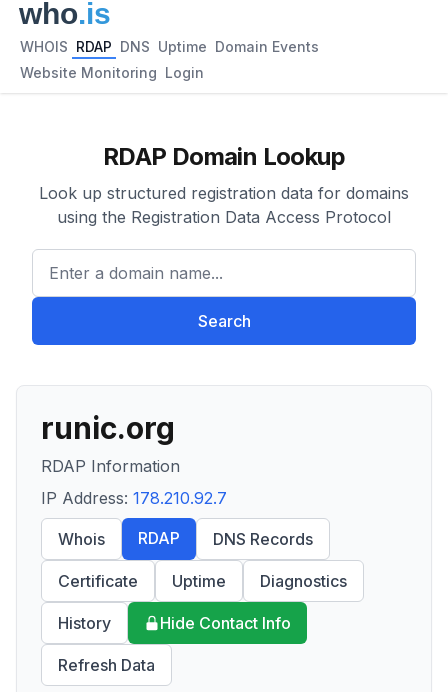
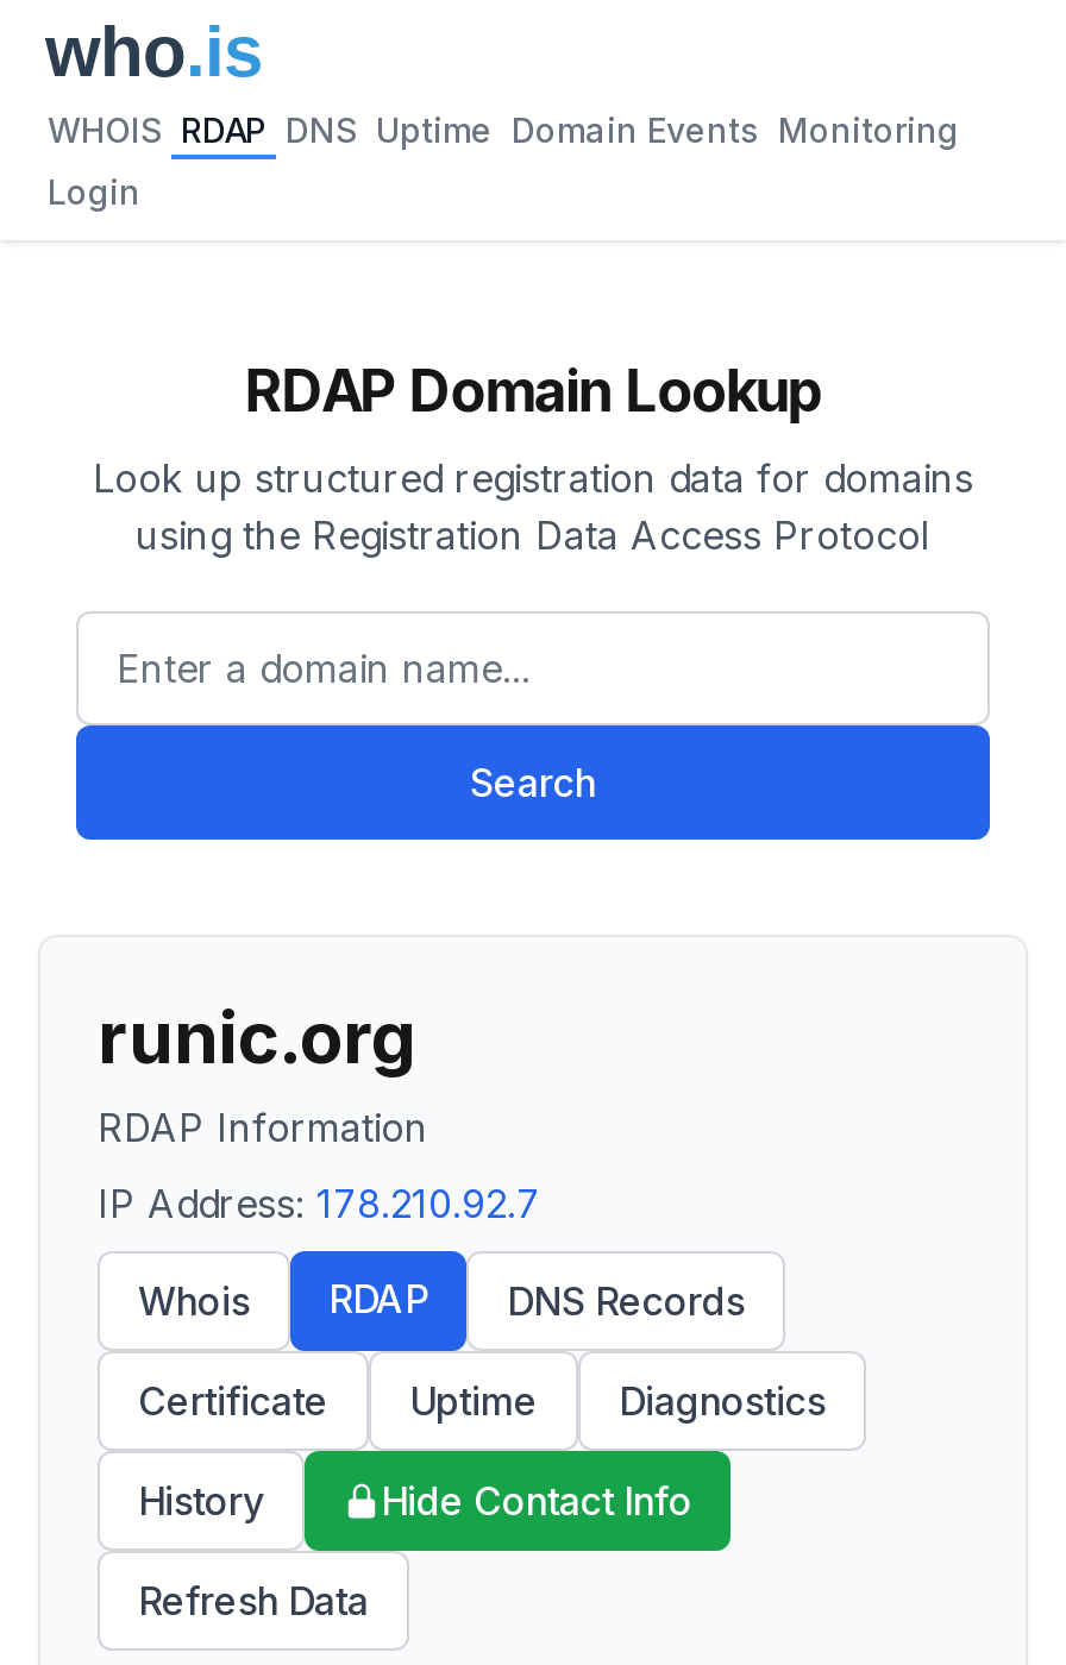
[20,38,319,55] WHOIS RDAP DNS Uptime Domain Events -> [48,109,959,150] WHOIS RDAP DNS Uptime Domain Events Monitoring
[20,64,204,81] Website Monitoring Login -> [48,171,140,212] Login

